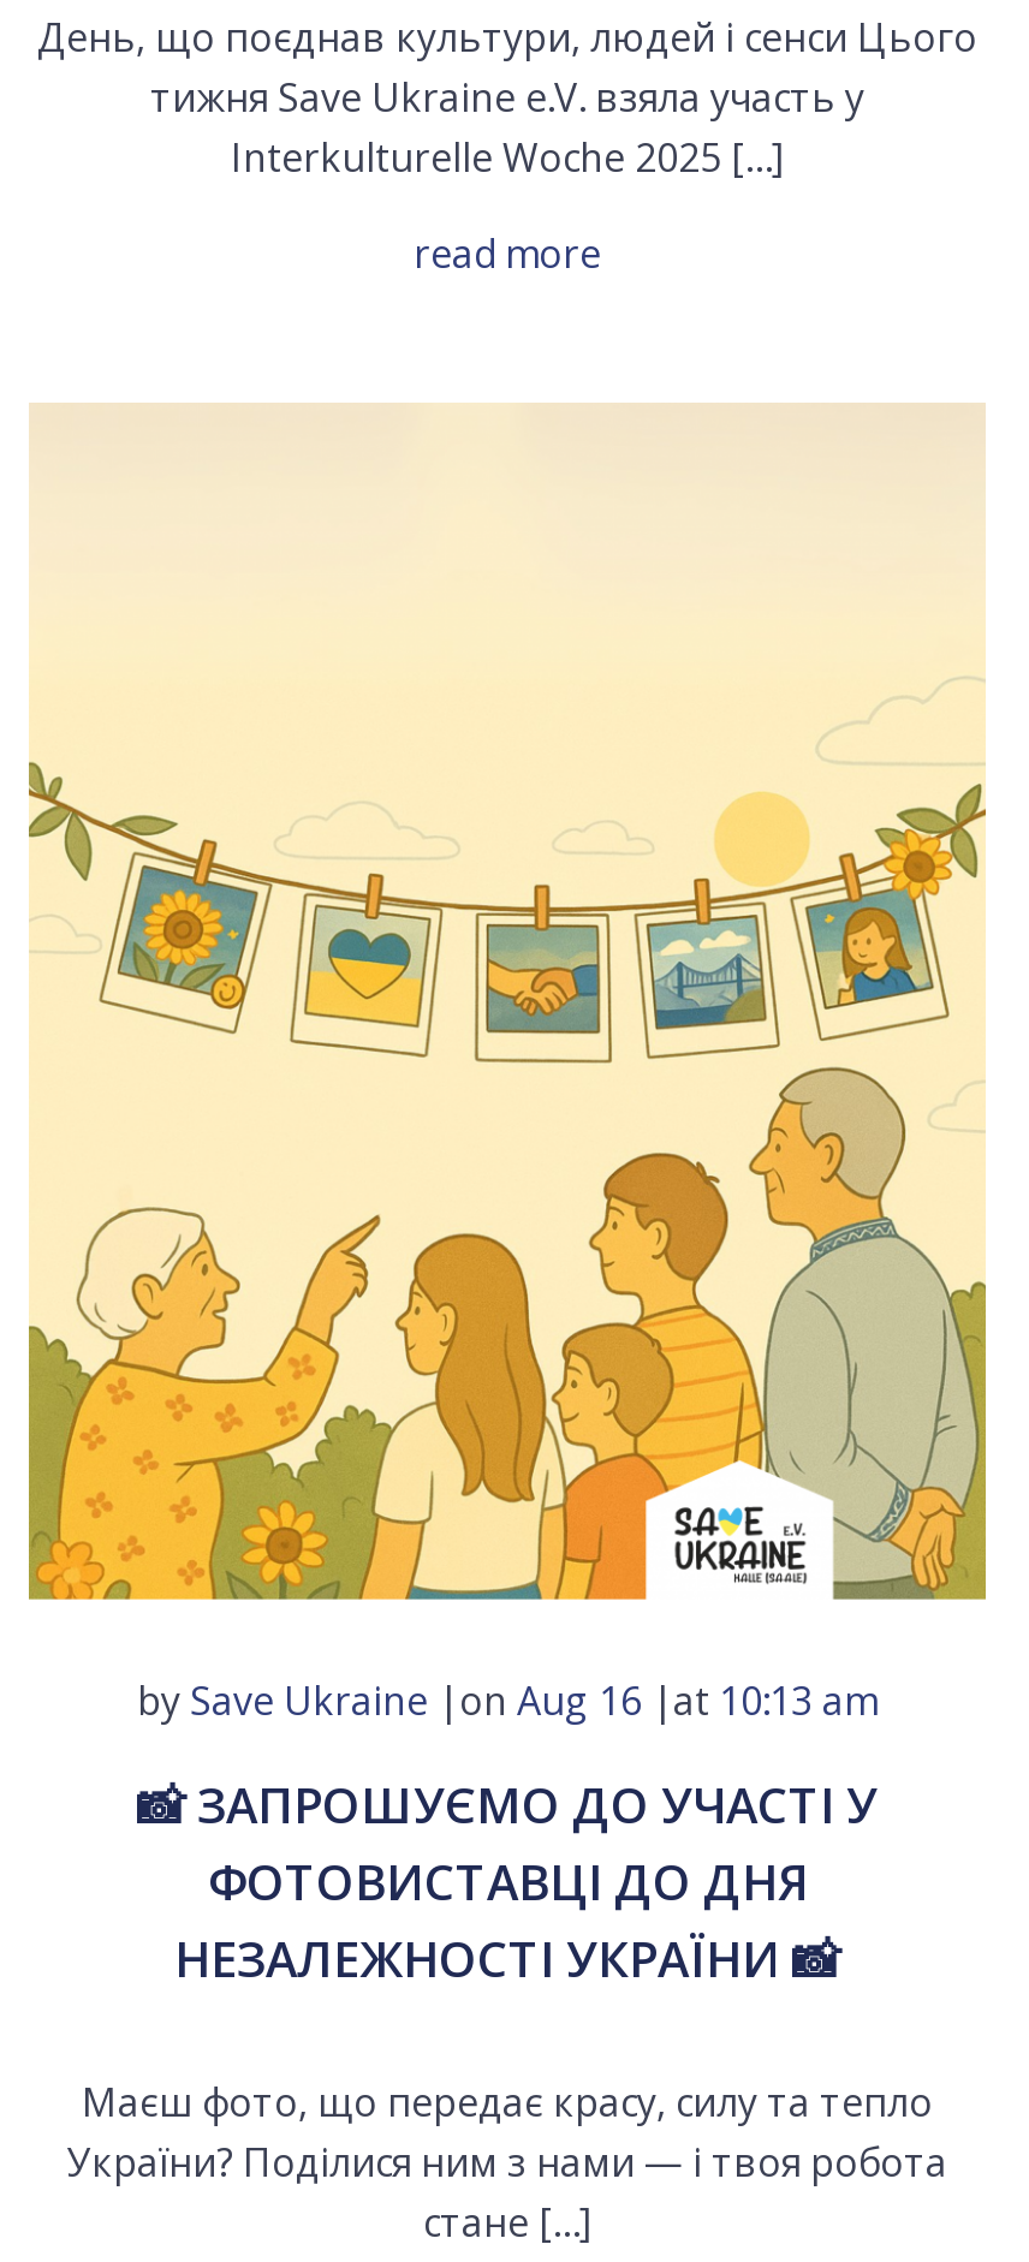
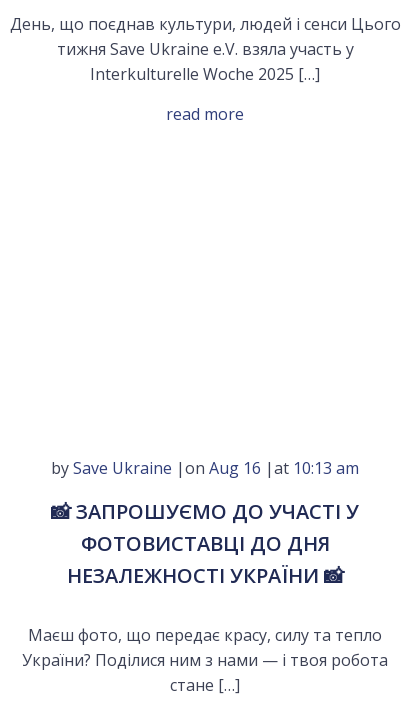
[26,403,988,1602] [image] -> none

